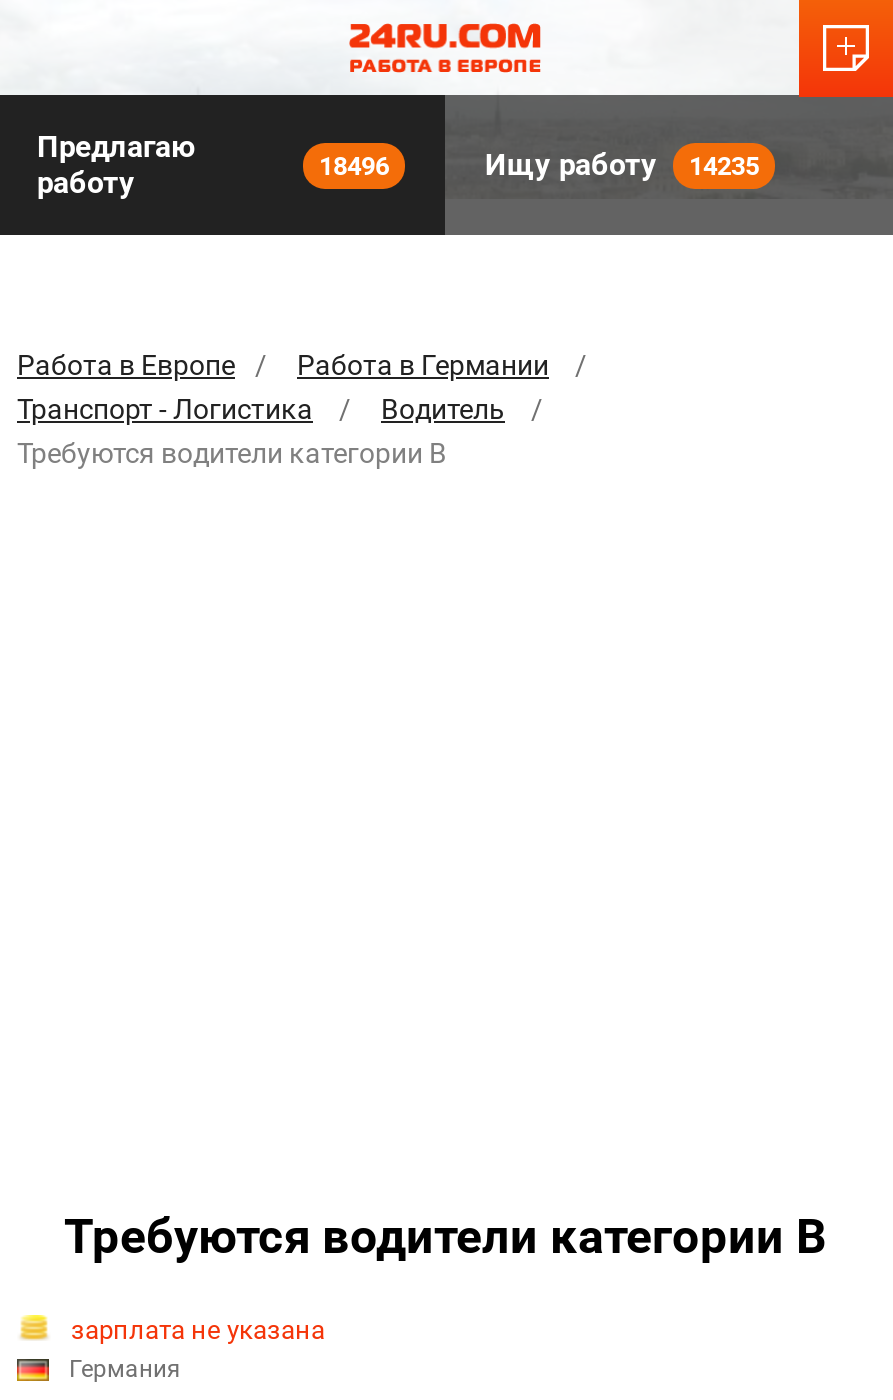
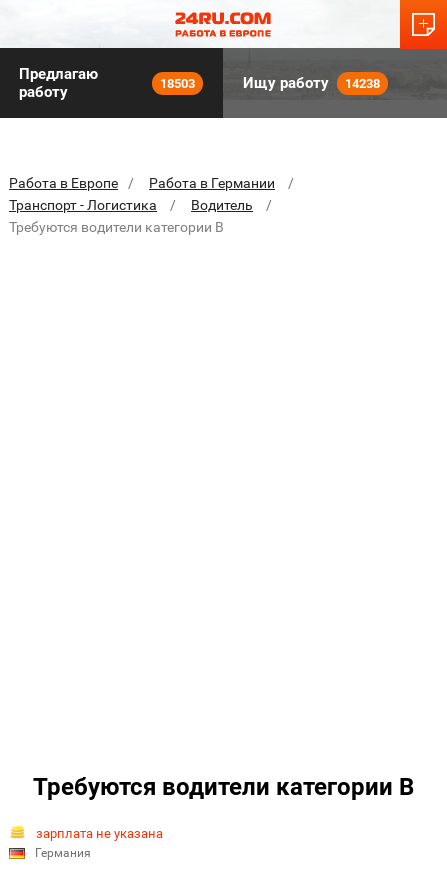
[319,150,389,180] 18496 -> [160,75,195,90] 18503
[485,147,759,183] Ищу работу 14235 -> [243,74,380,92] Ищу работу 14238

